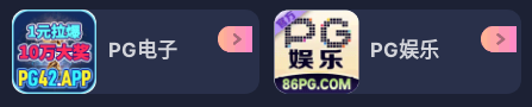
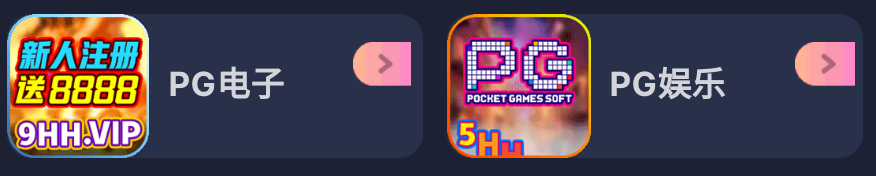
[12,10,98,94] [image] -> [9,13,151,155] [image]
[273,8,361,95] [image] -> [445,11,593,161] [image]

